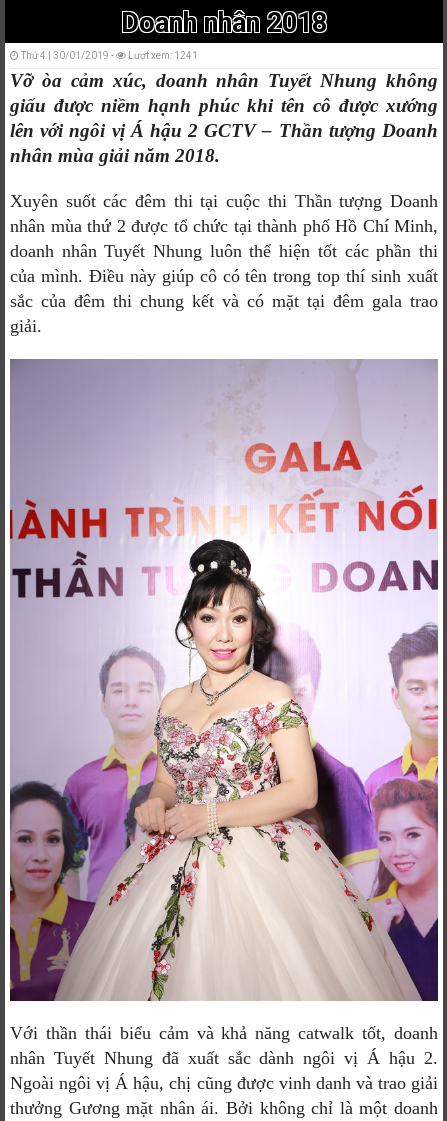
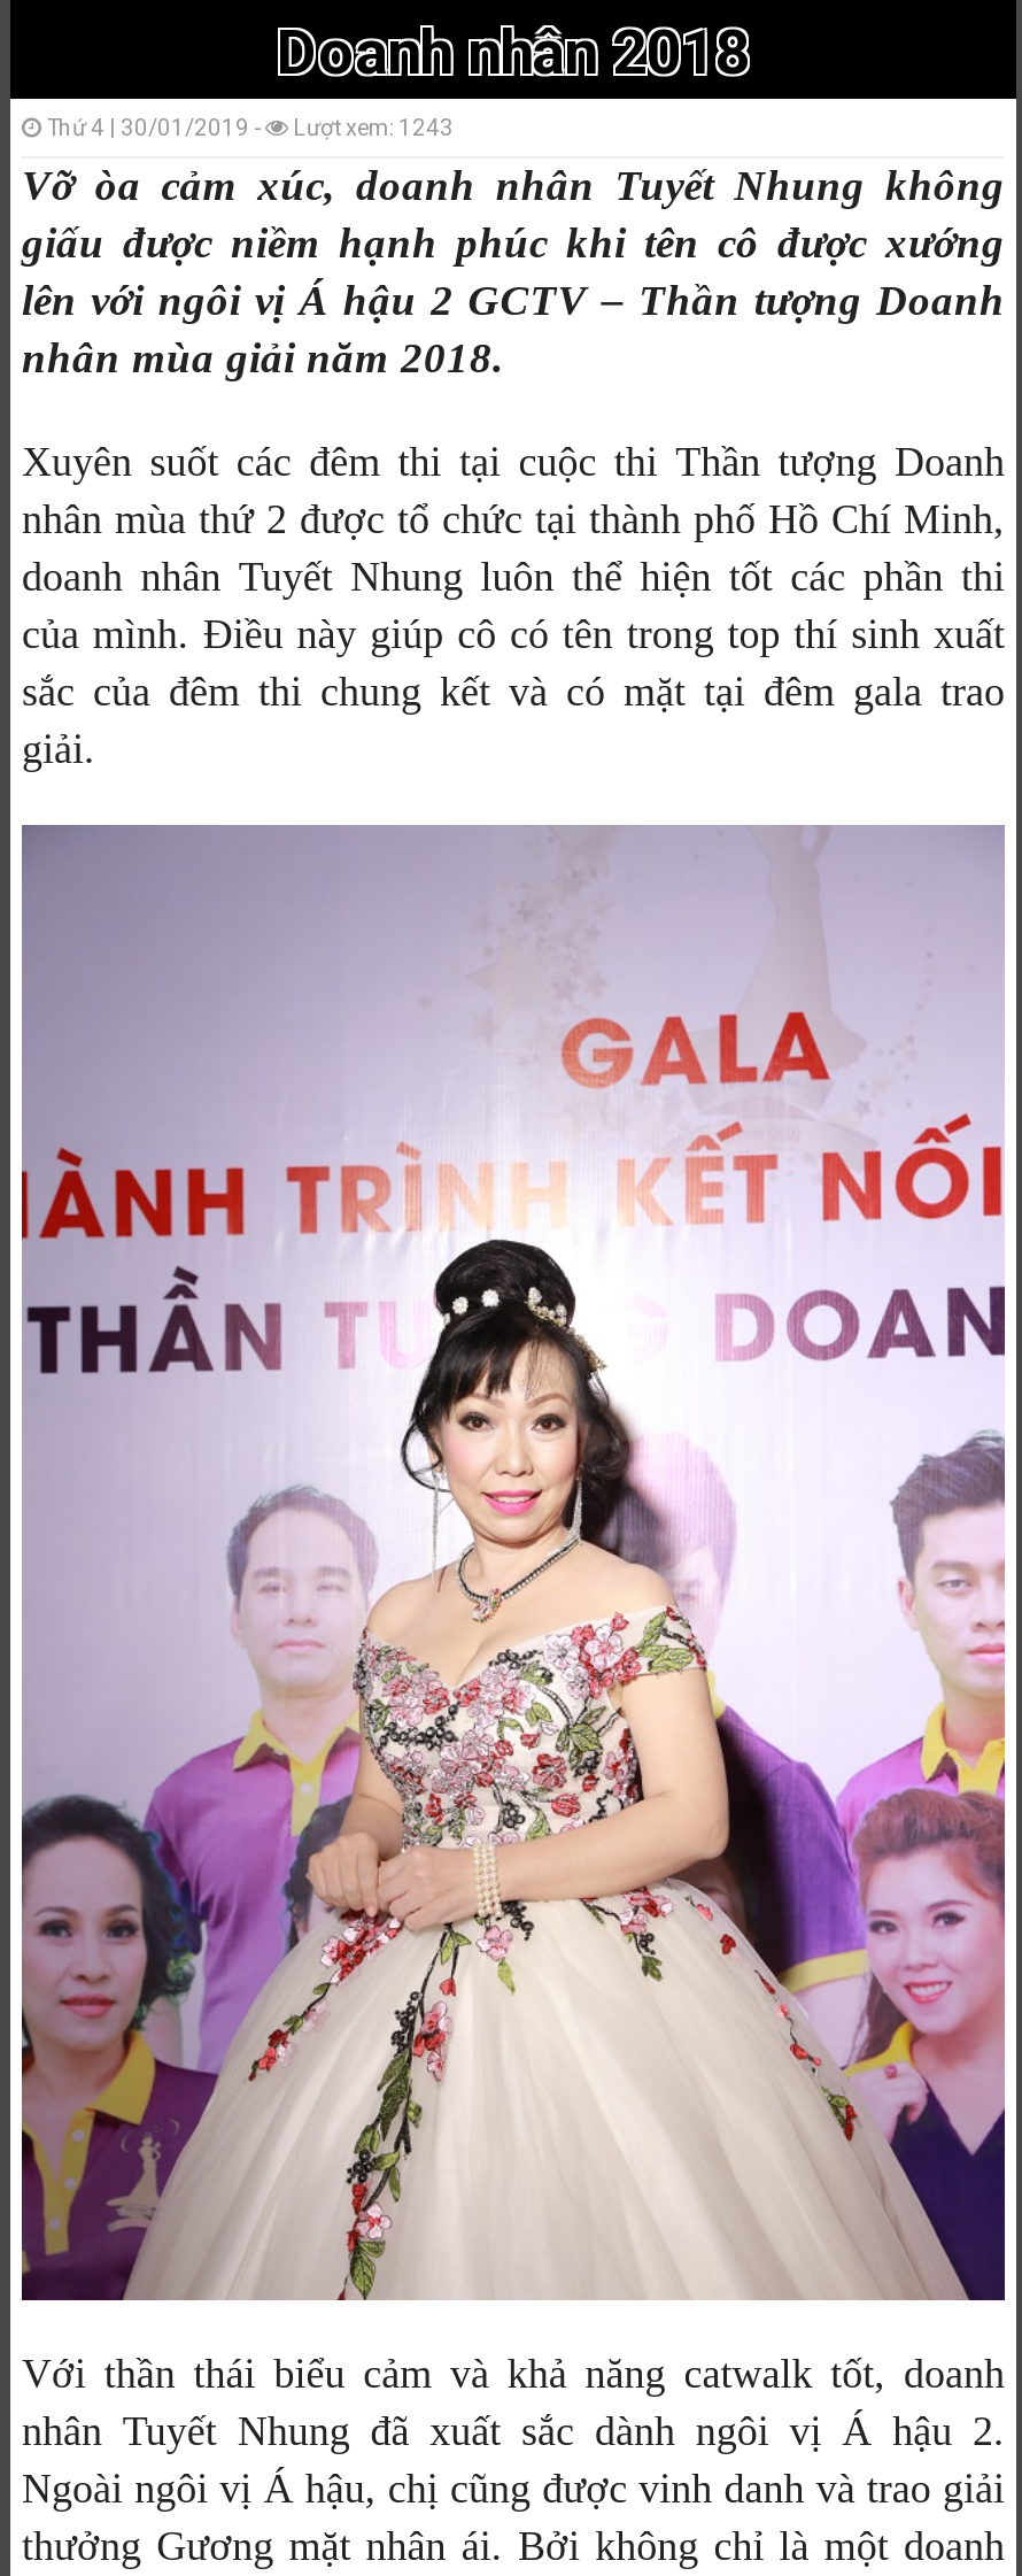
[126,50,198,61] Lượt xem: 1241 -> [288,115,454,140] Lượt xem: 1243

